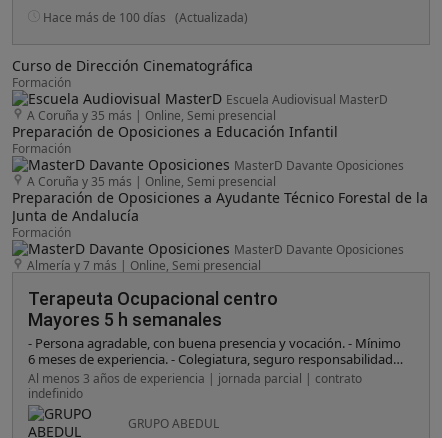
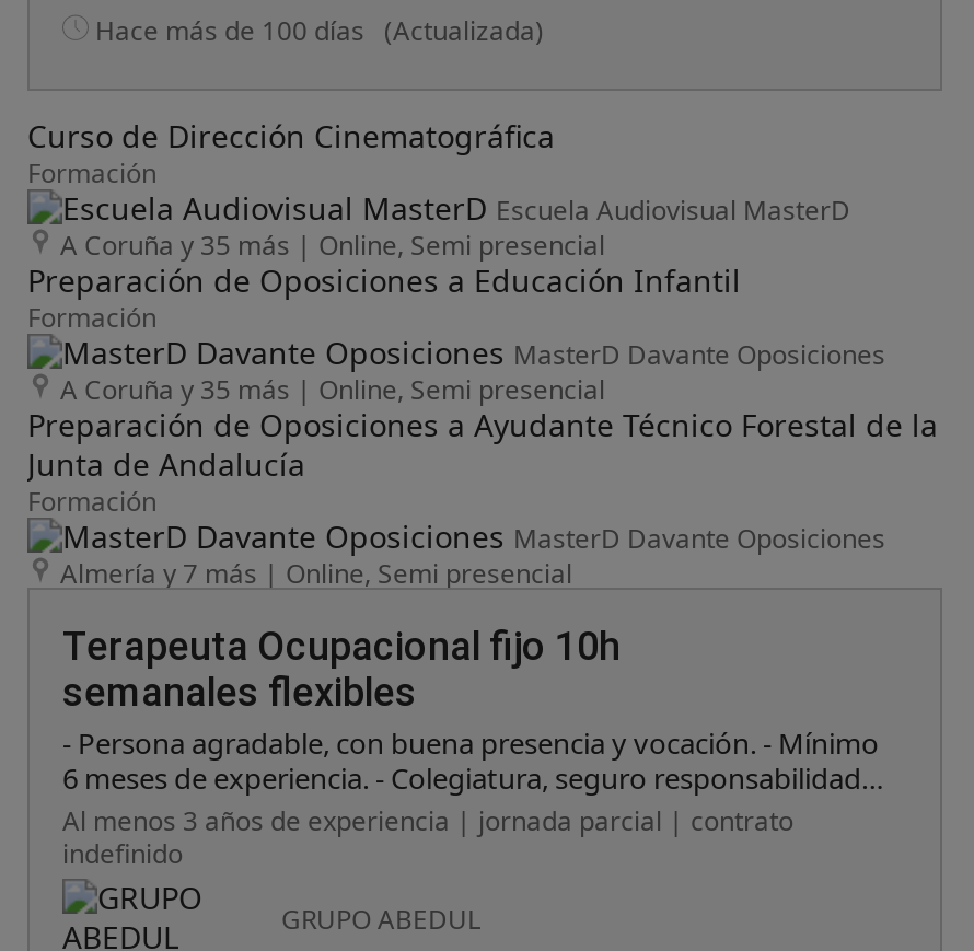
[28,288,278,330] Terapeuta Ocupacional centro | Mayores 5 h semanales -> [62,623,621,715] Terapeuta Ocupacional fijo 10h | semanales flexibles

